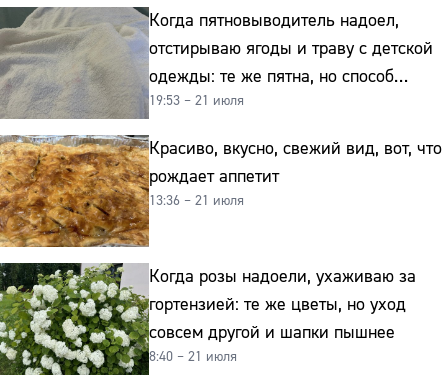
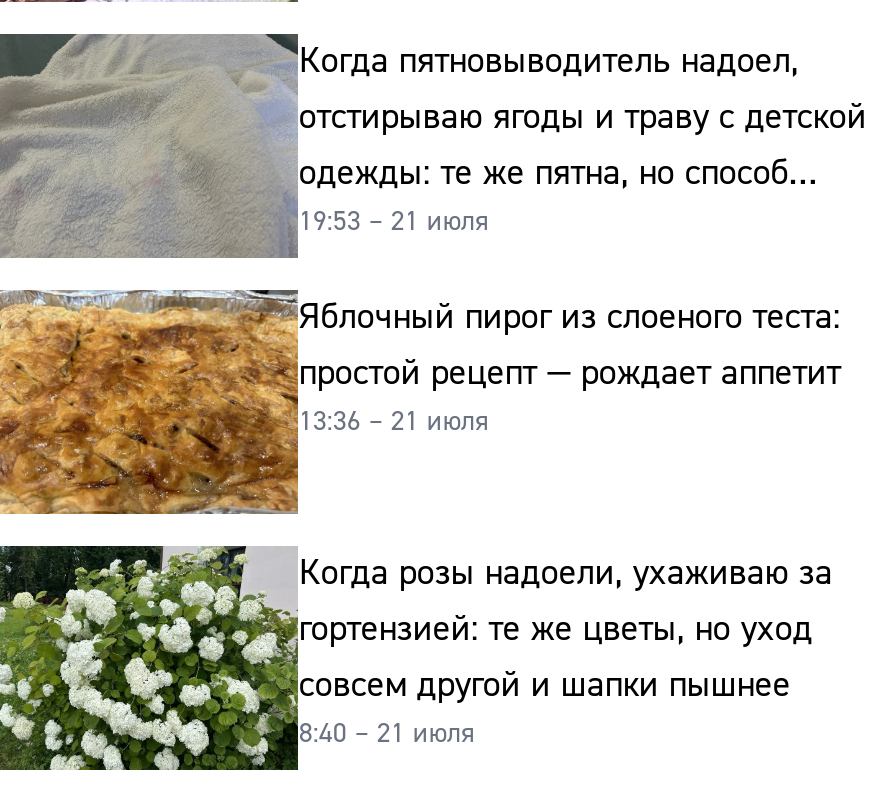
[149,137,442,188] Красиво, вкусно, свежий вид, вот, что | рождает аппетит -> [299,294,841,396] Яблочный пирог из слоеного теста: | простой рецепт — рождает аппетит

